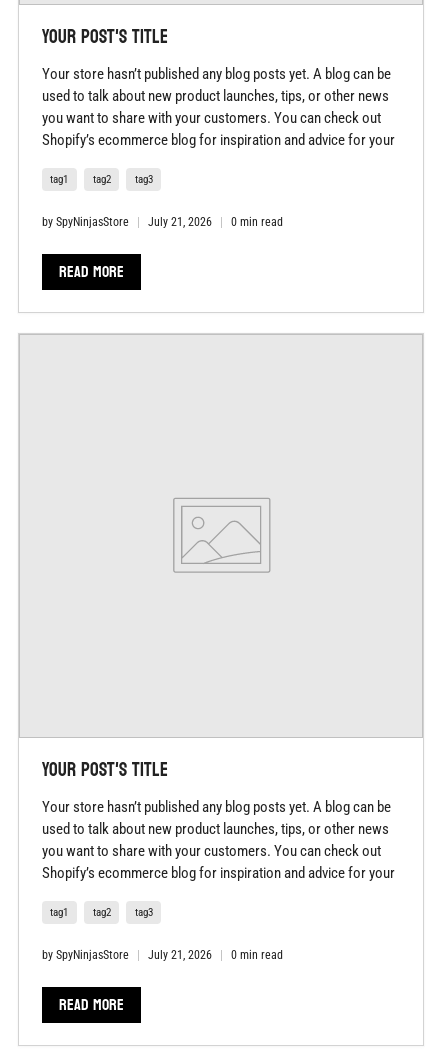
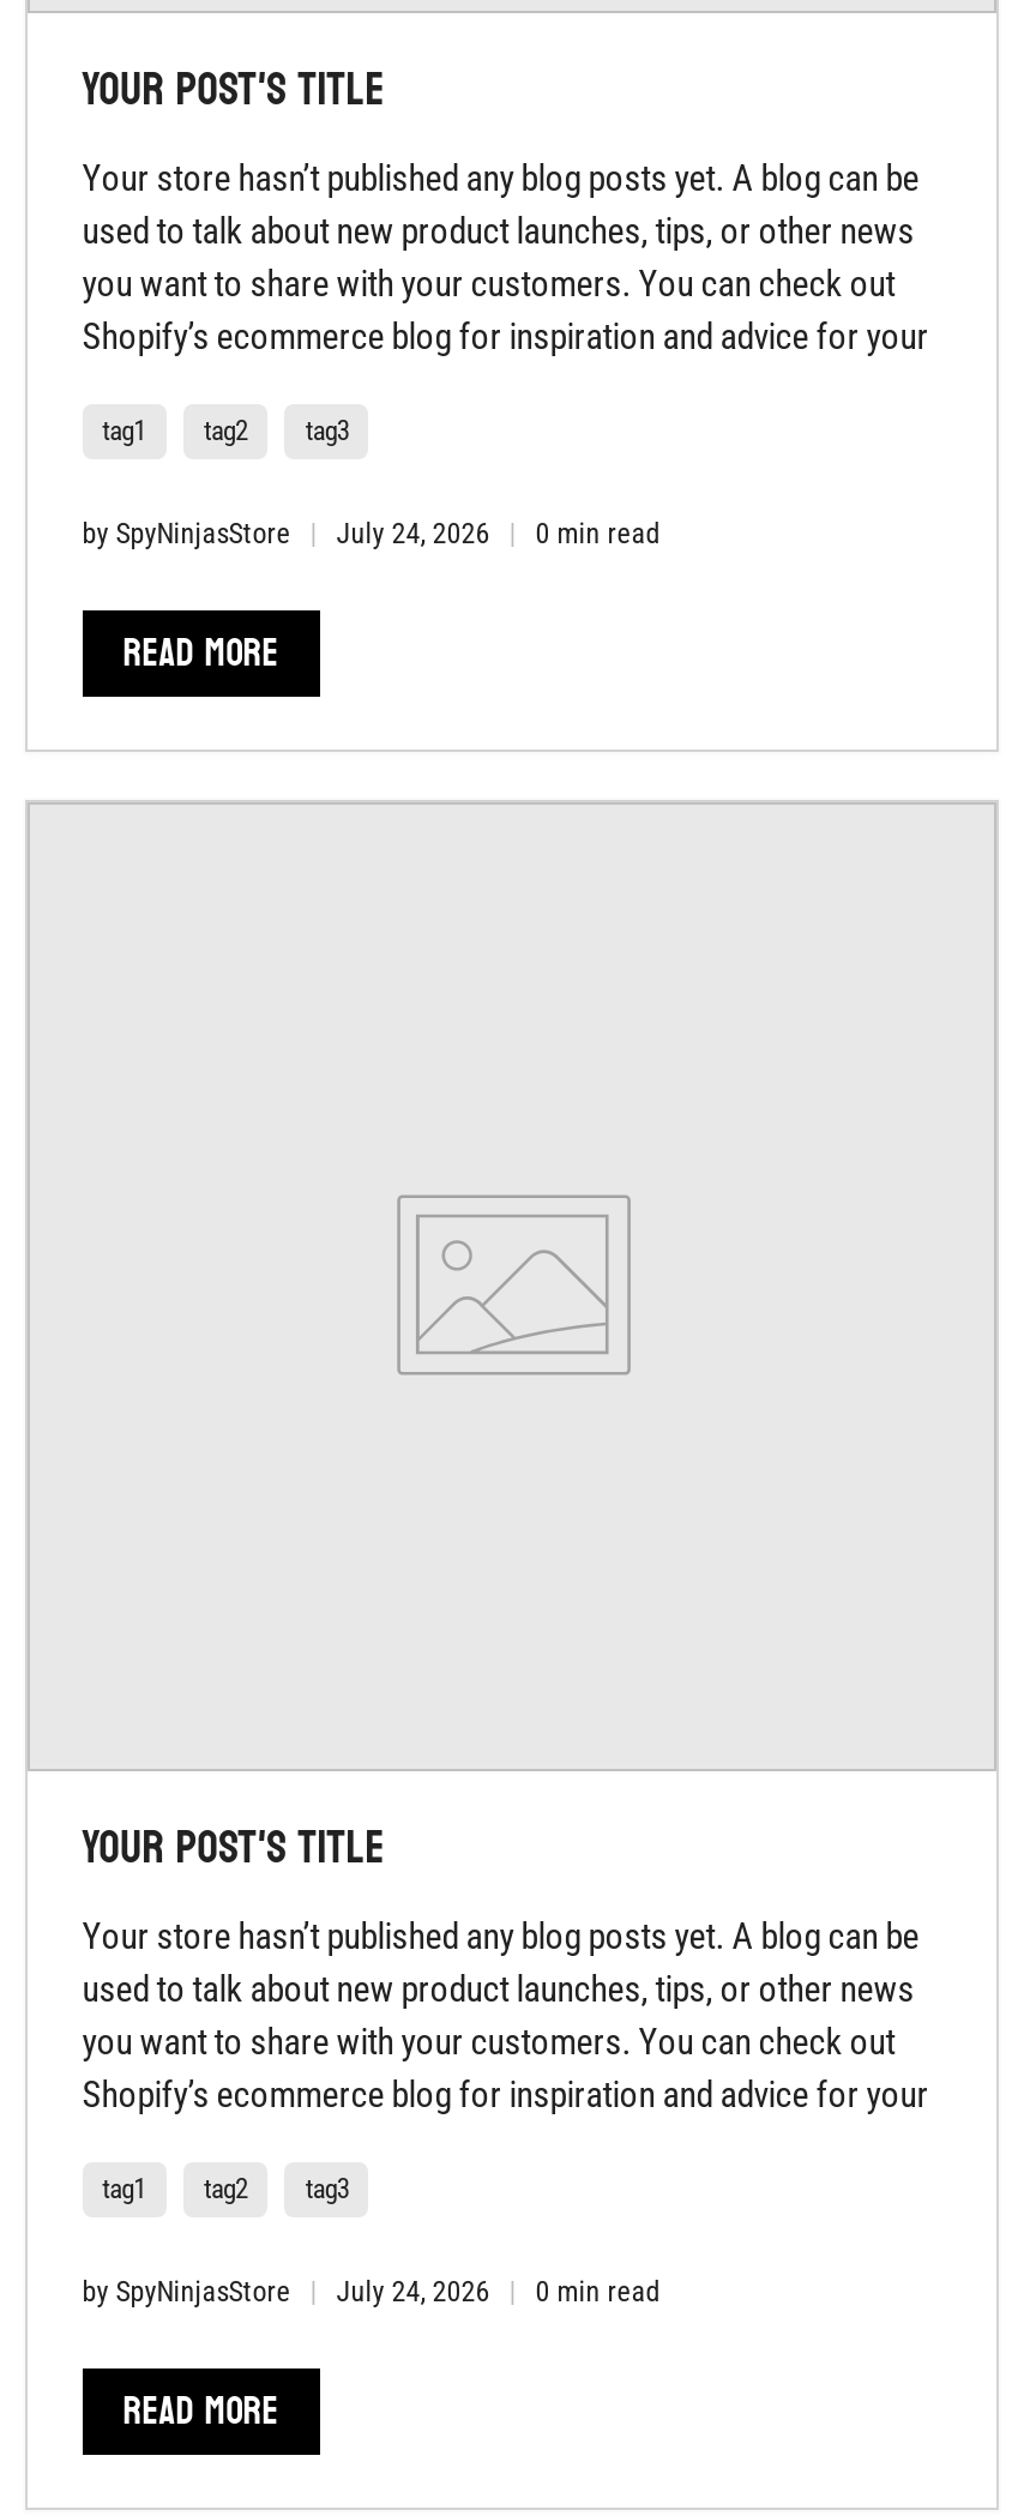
[42,215,283,229] by SpyNinjasStore July 21, 2026 0 min read -> [82,518,660,551] by SpyNinjasStore July 24, 2026 0 min read
[42,948,283,962] by SpyNinjasStore July 21, 2026 0 min read -> [82,2276,660,2309] by SpyNinjasStore July 24, 2026 0 min read

